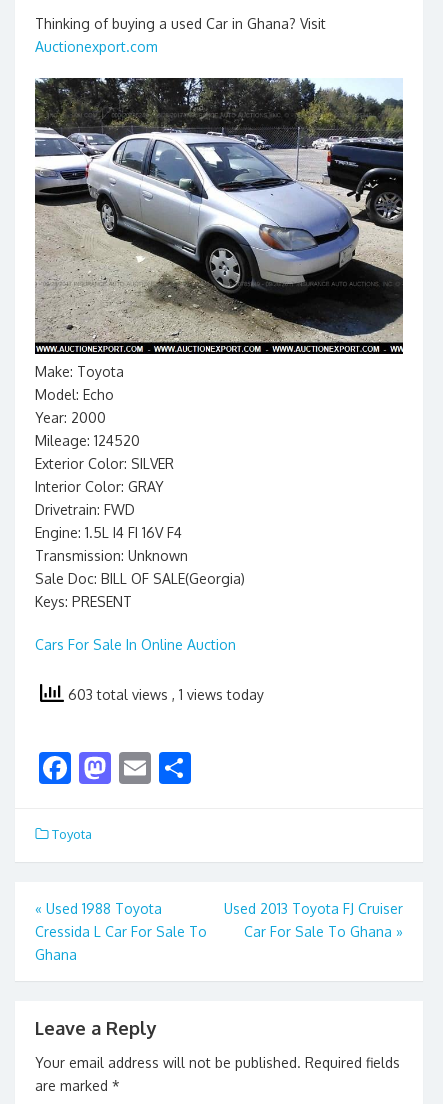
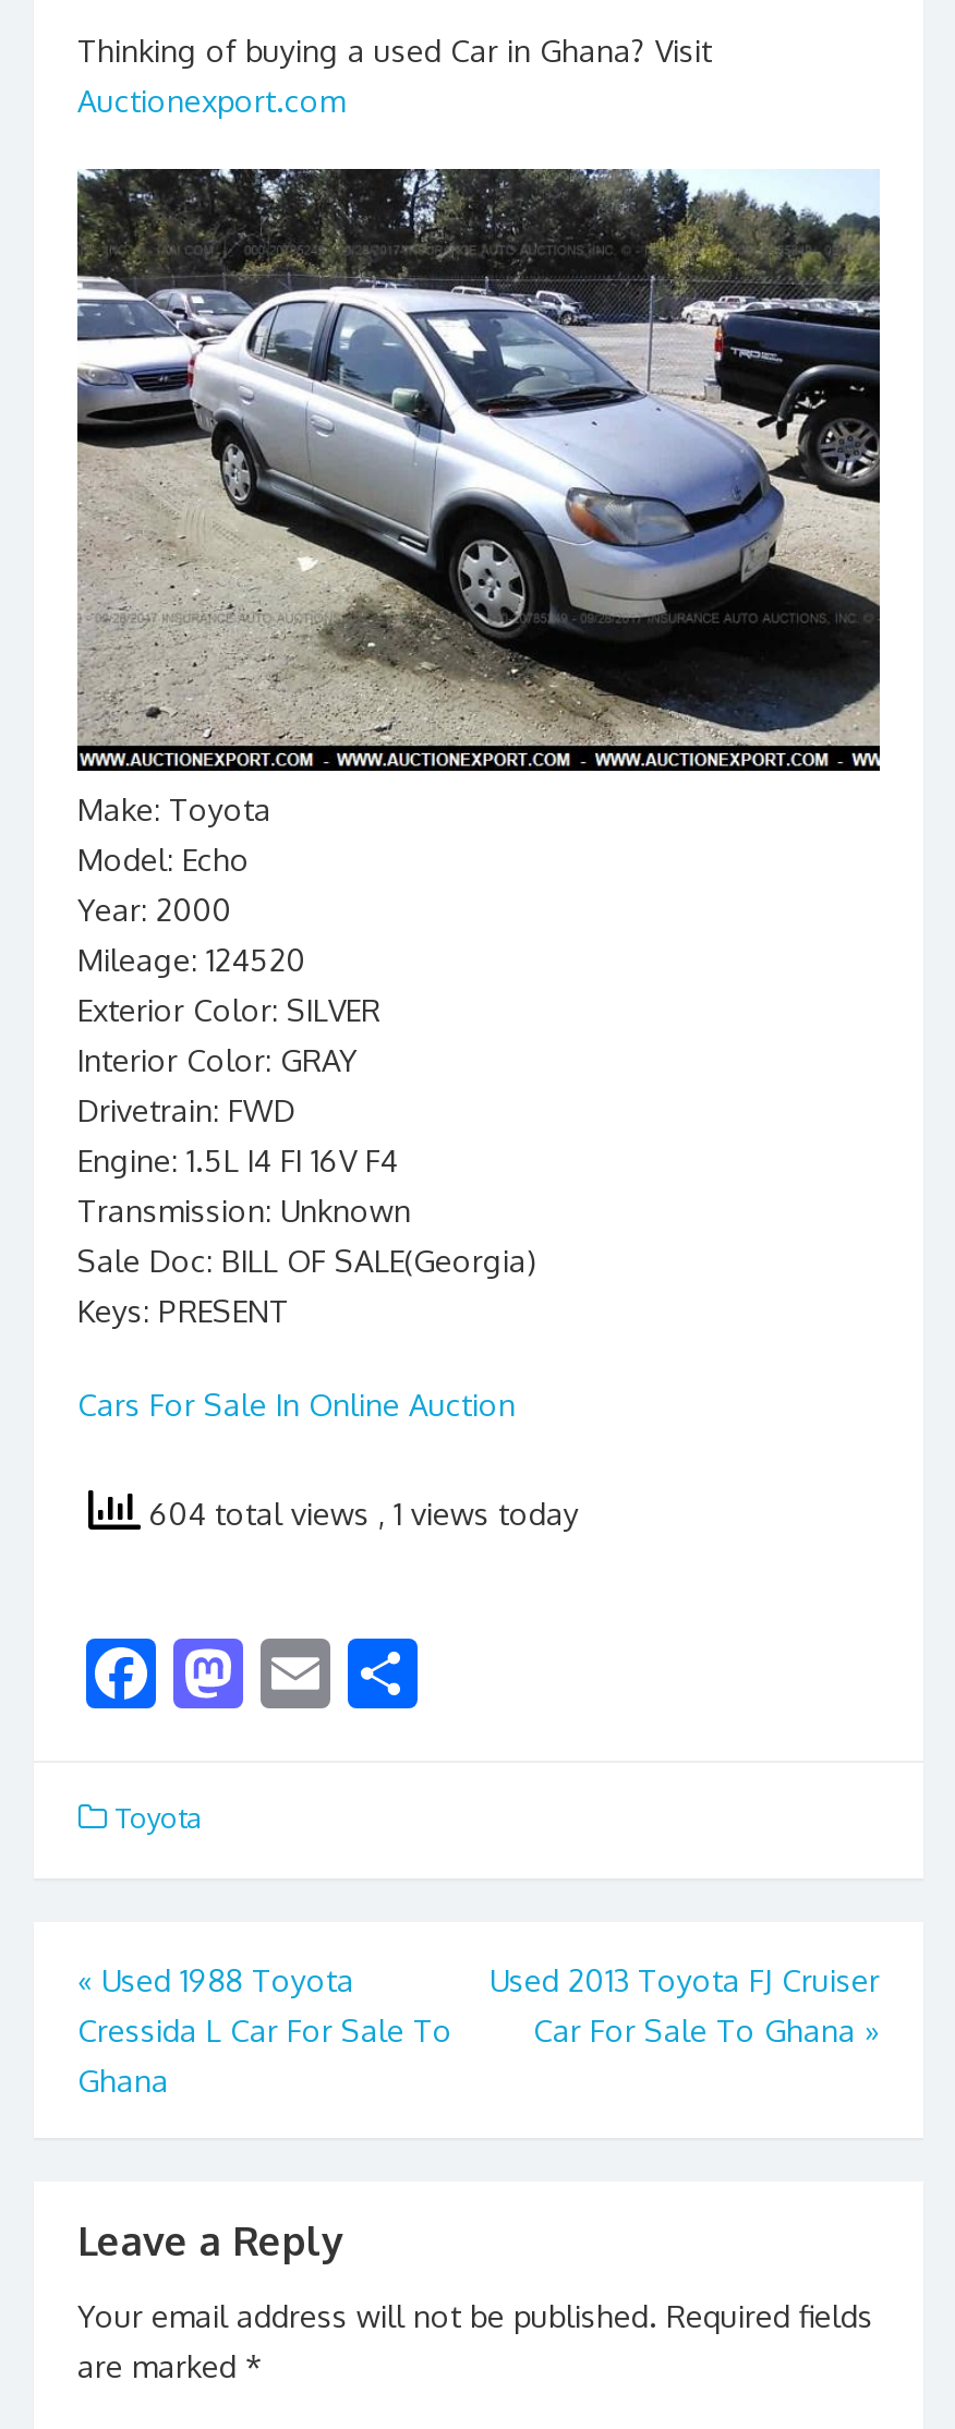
[64,686,264,703] 603 total views, 1 views today -> [141,1495,579,1532] 604 total views, 1 views today

